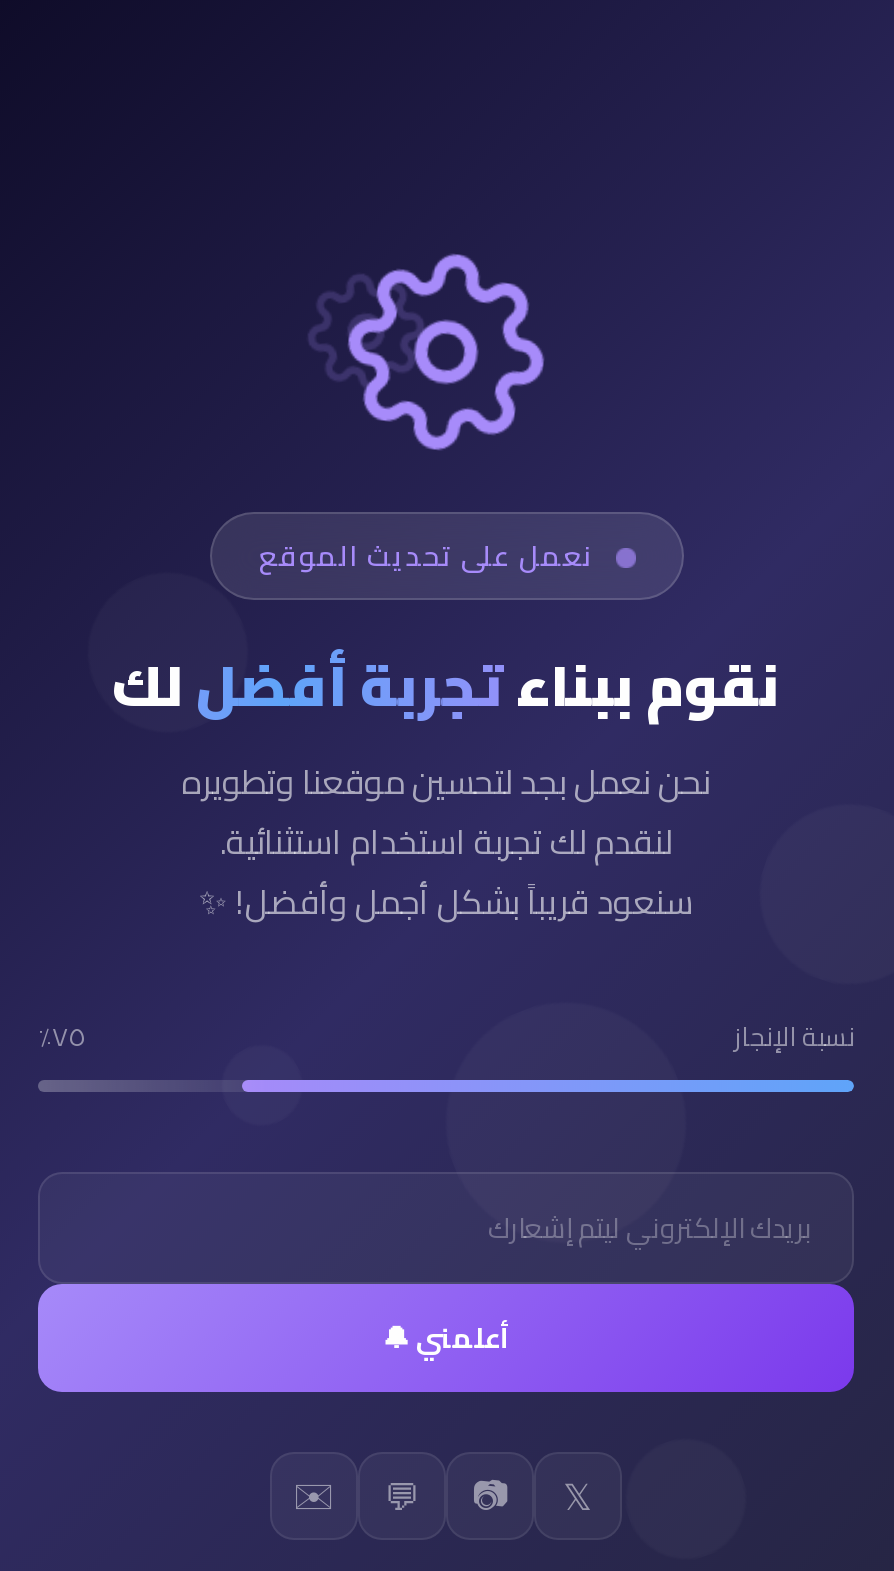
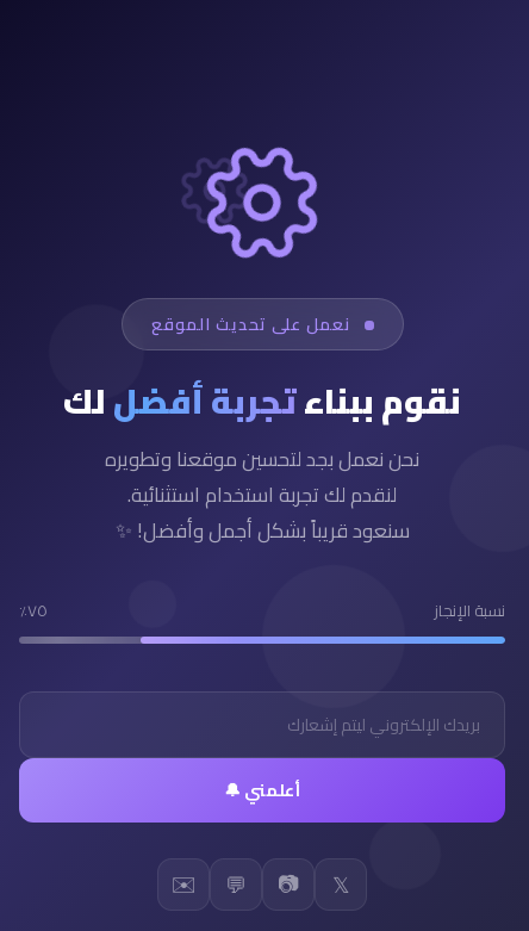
[346,252,546,452] [image] -> [183,144,320,261] [image]

